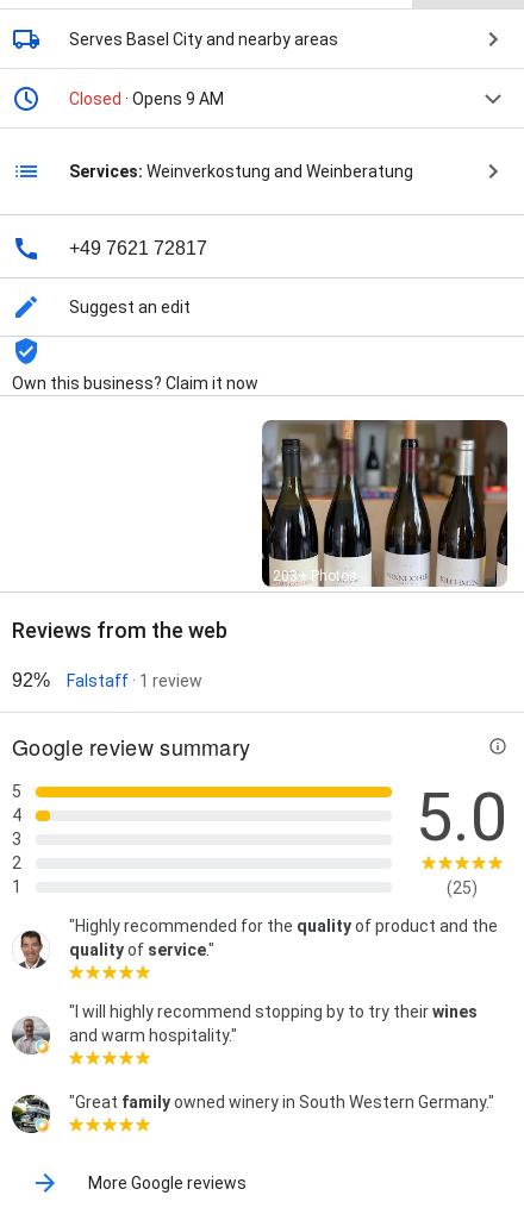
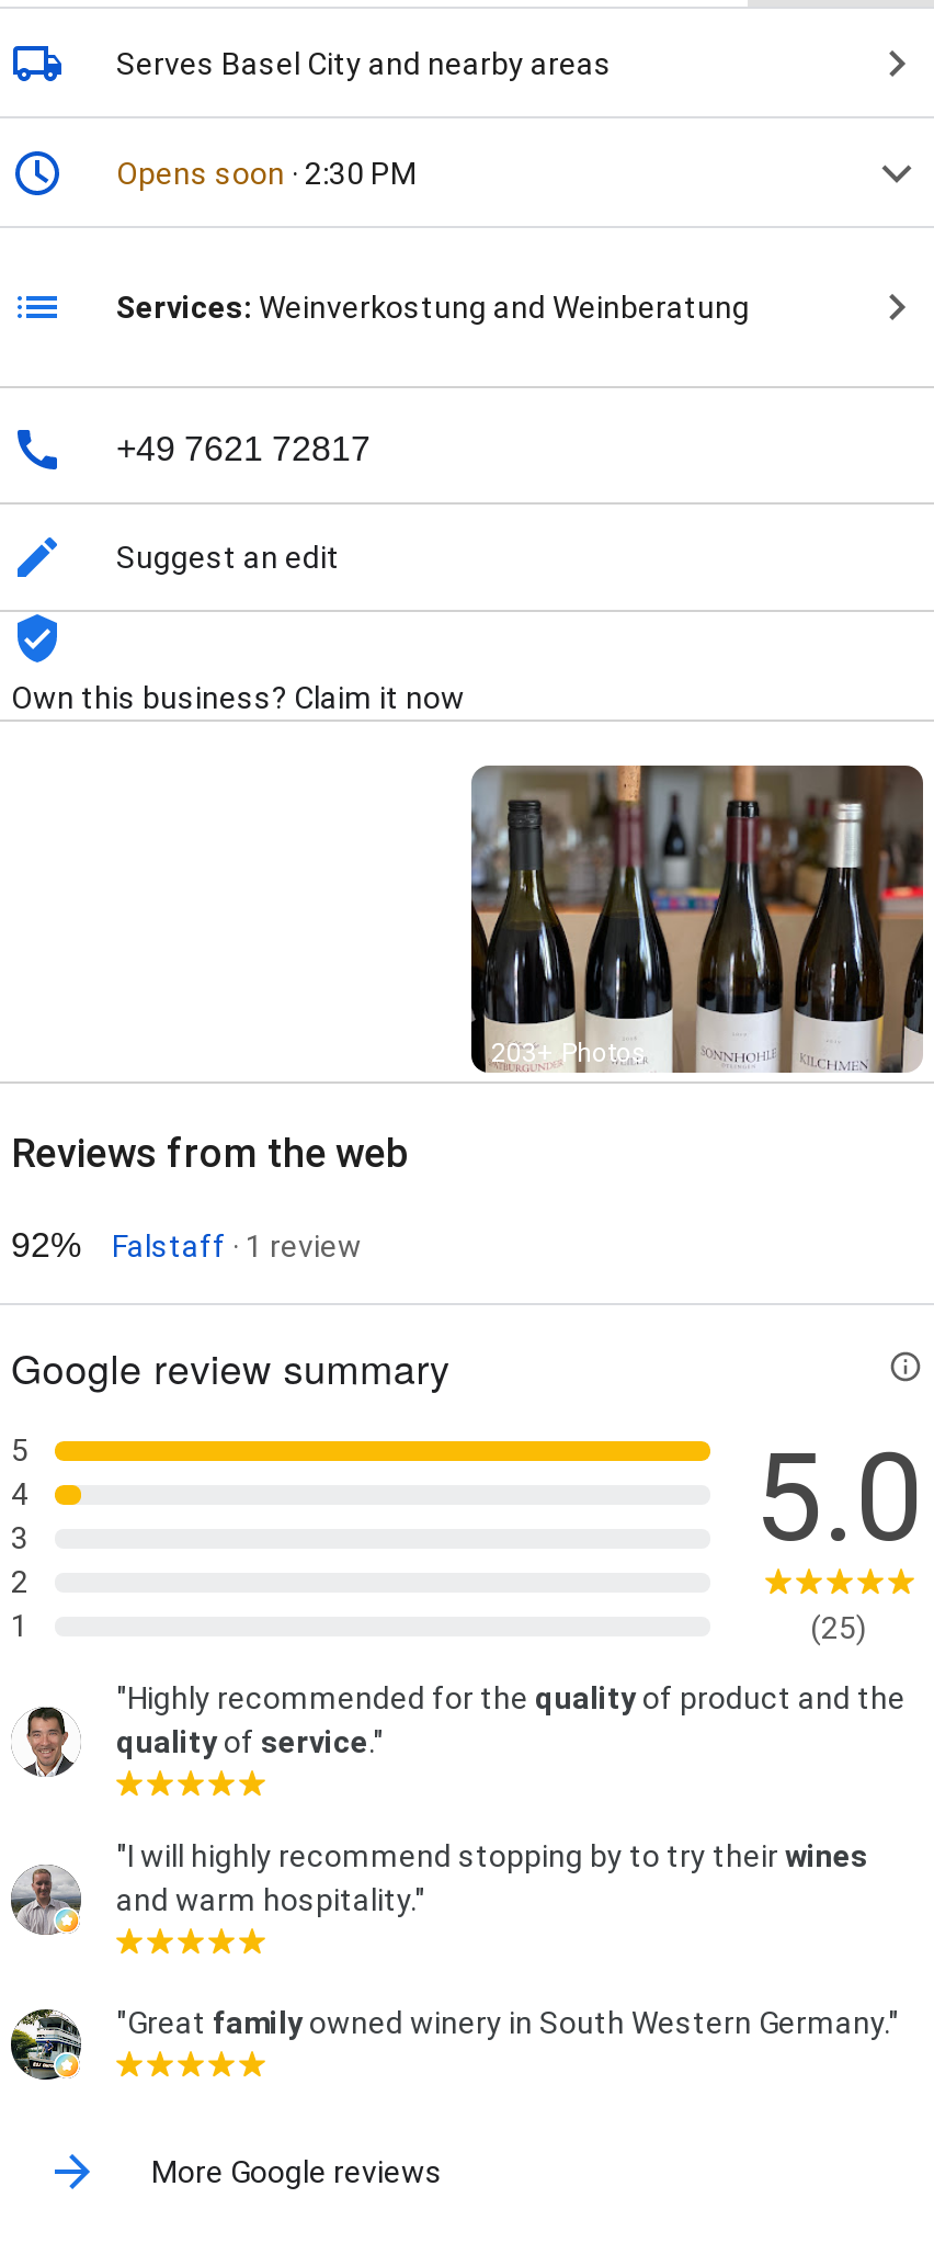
[69,89,224,109] Closed · Opens 9 AM -> [116,156,417,191] Opens soon · 2:30 PM

